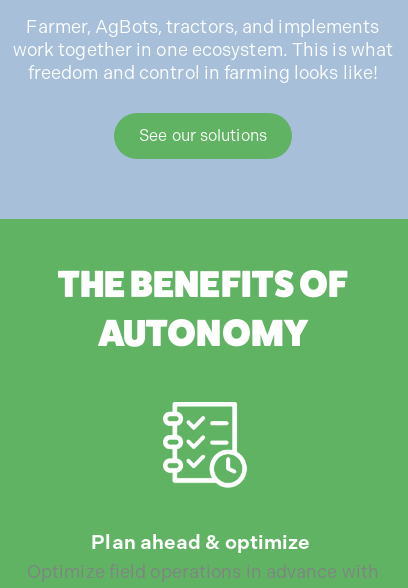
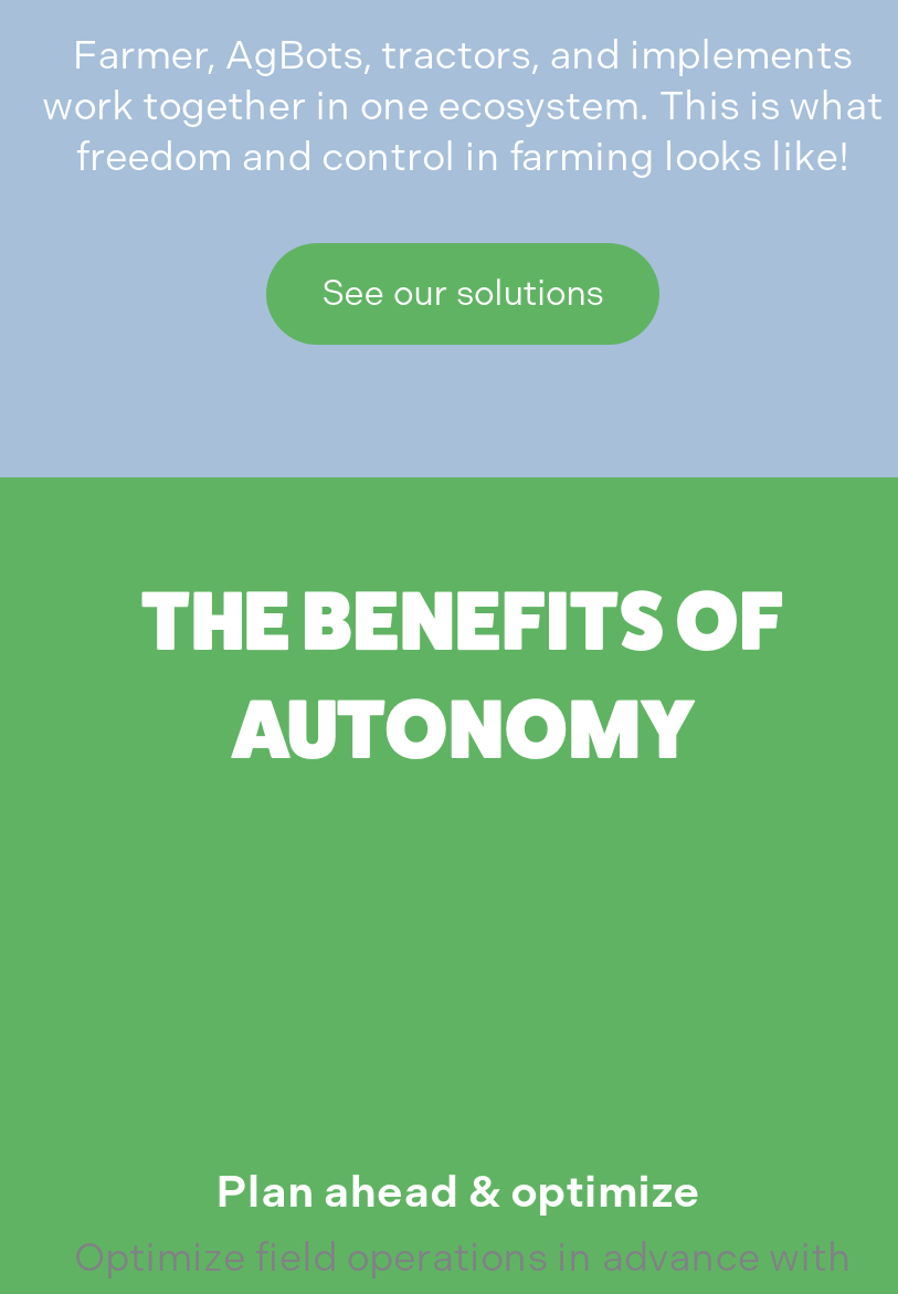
[162,401,248,489] [image] -> none

